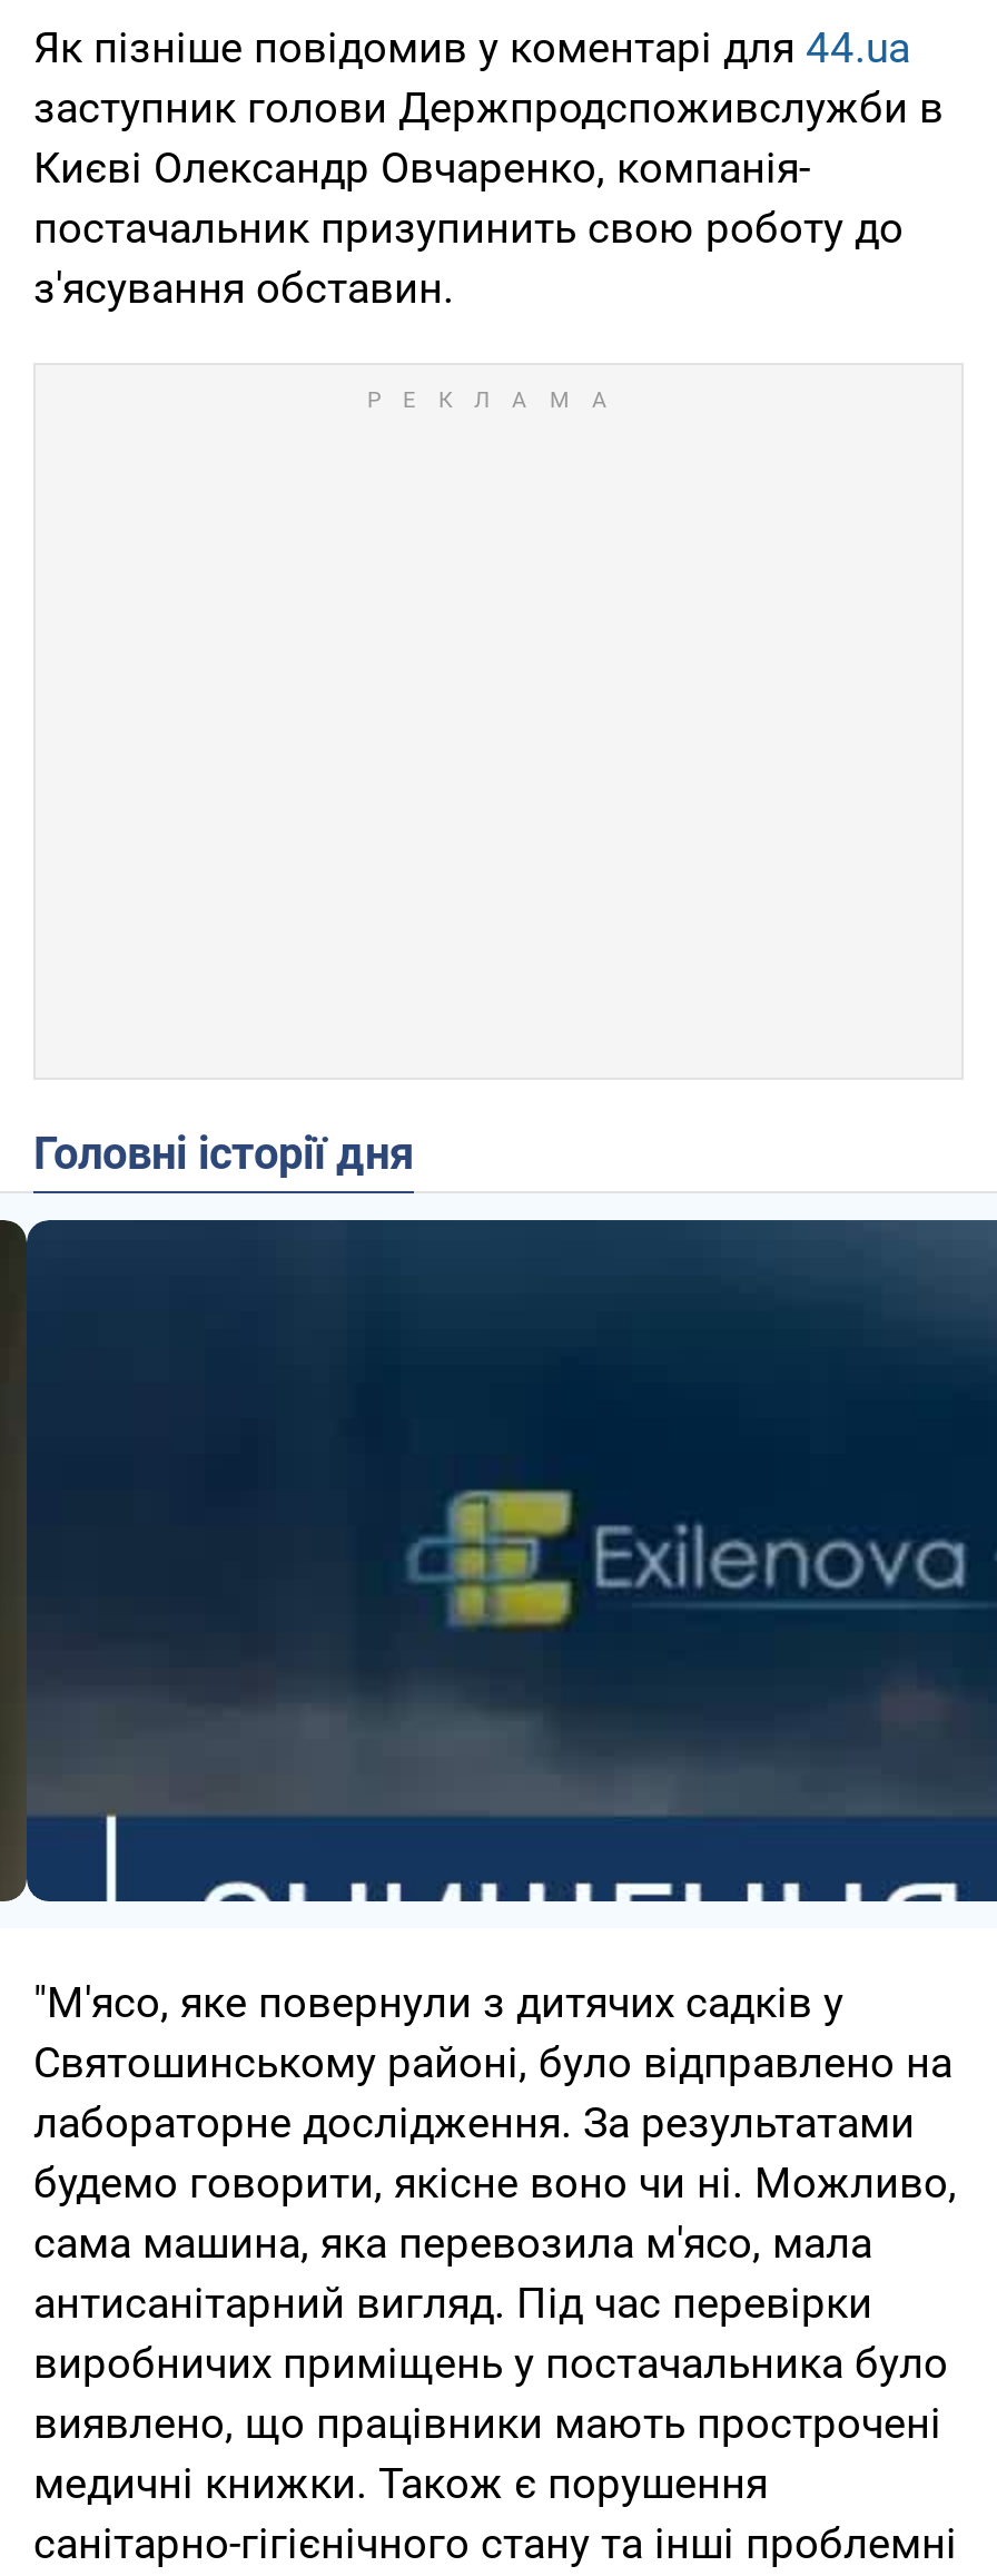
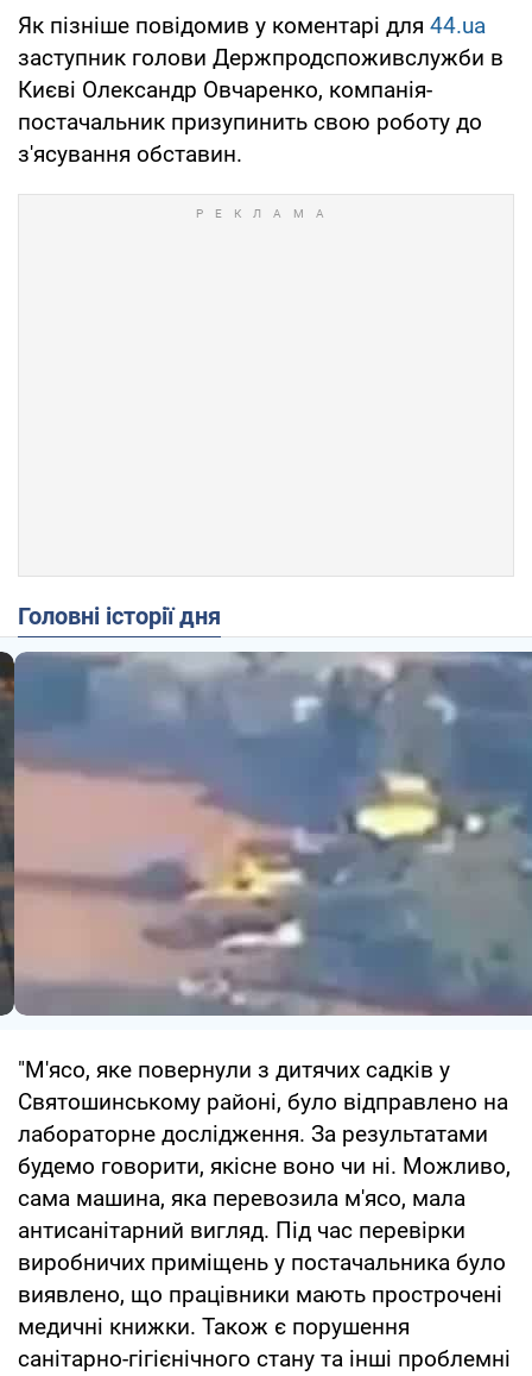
[7,1220,990,1904] [image] -> [4,651,528,1017] [image]

